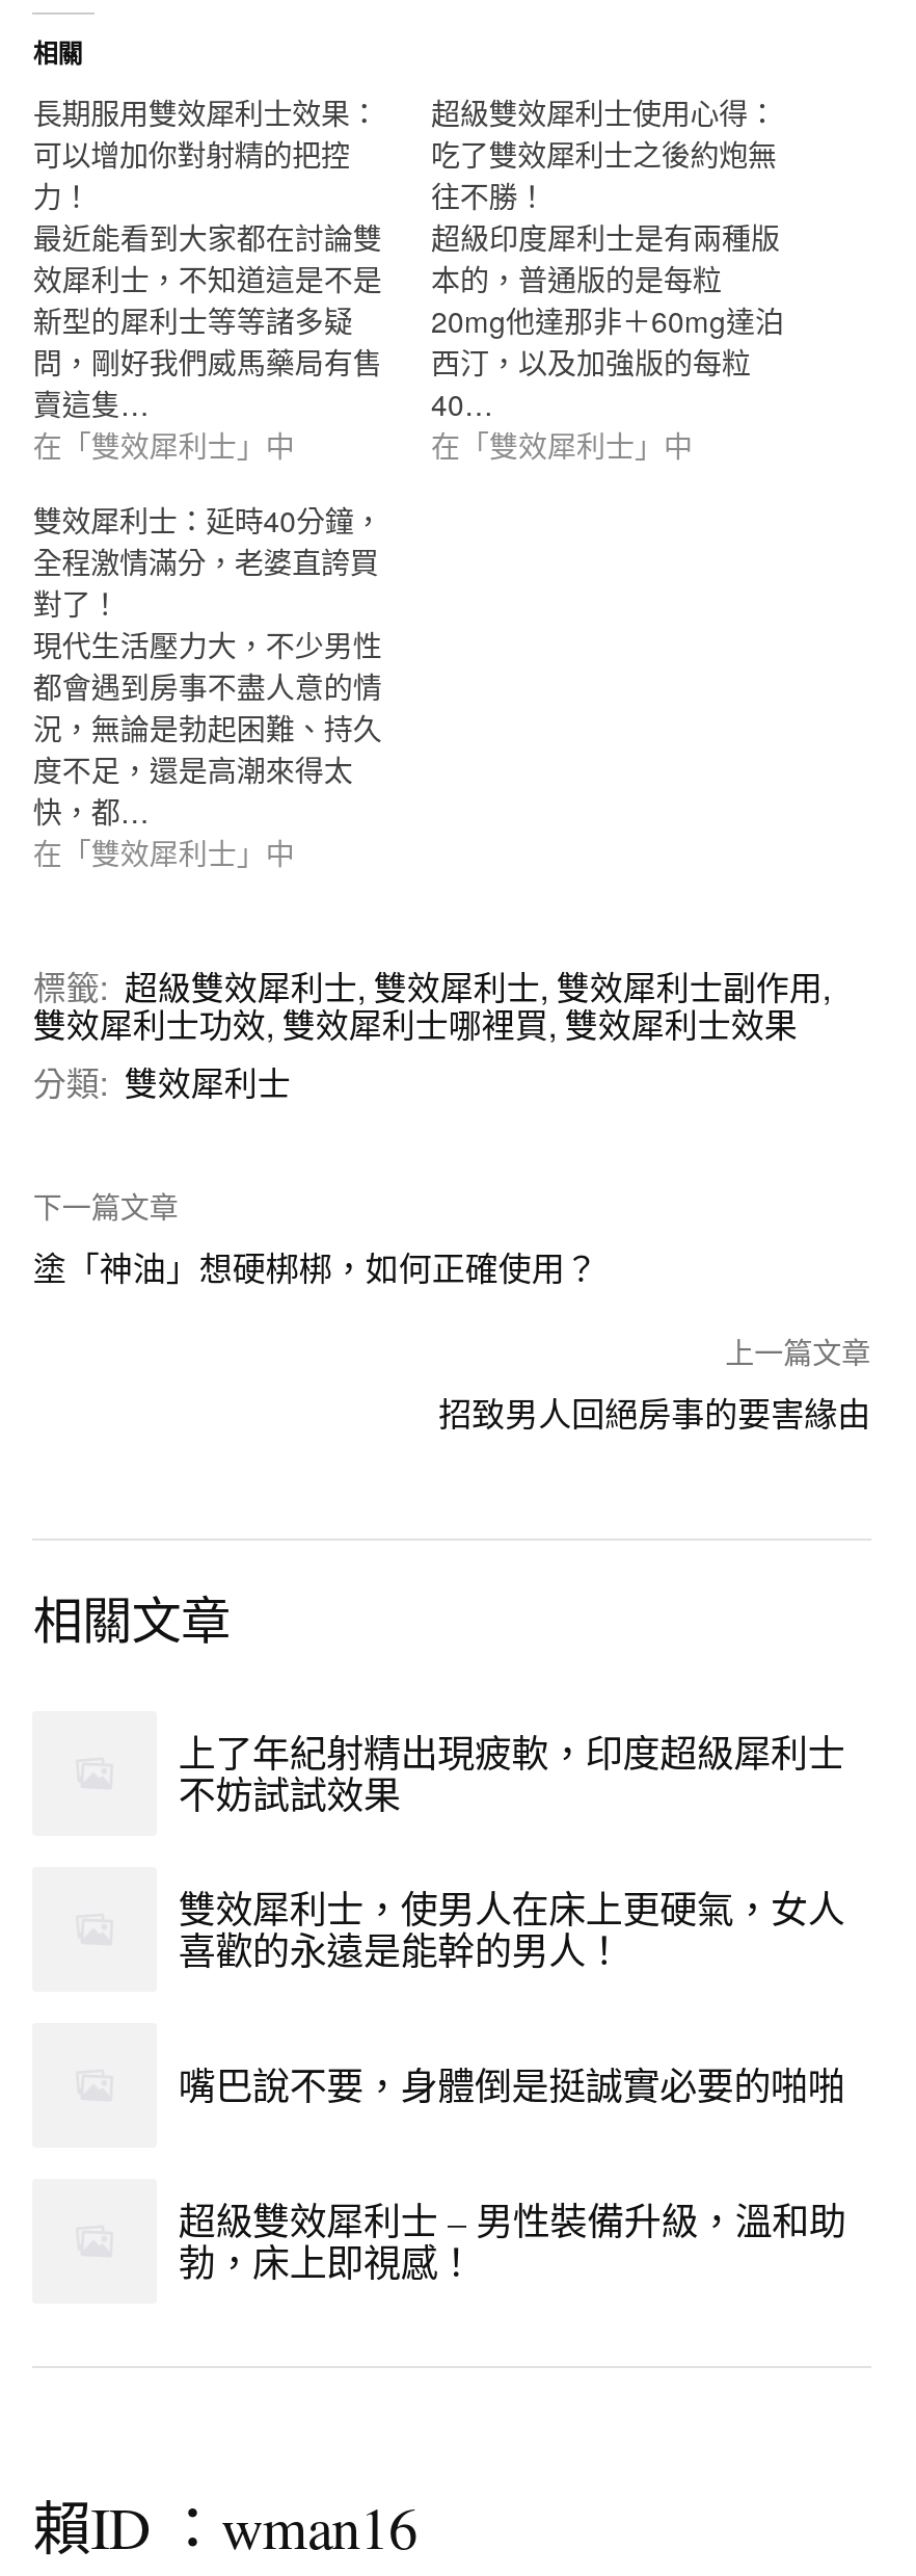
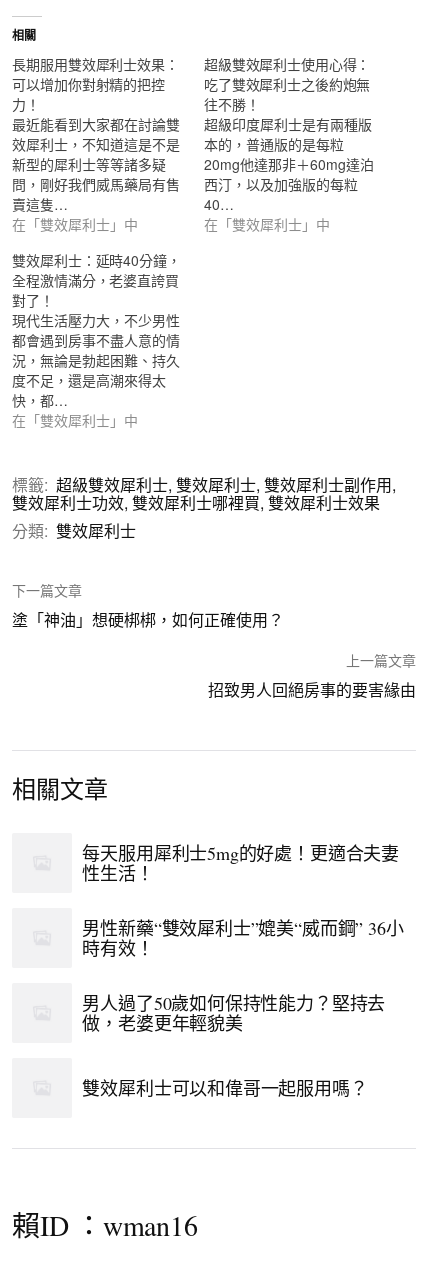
[178,1728,845,1819] 上了年紀射精出現疲軟，印度超級犀利士 | 不妨試試效果 -> [82,841,399,885] 每天服用犀利士5mg的好處！更適合夫妻 | 性生活！
[178,1884,845,1975] 雙效犀利士，使男人在床上更硬氣，女人 | 喜歡的永遠是能幹的男人！ -> [82,916,403,960] 男性新藥“雙效犀利士”媲美“威而鋼” 36小 | 時有效！
[178,2060,845,2110] 嘴巴說不要，身體倒是挺誠實必要的啪啪 -> [82,991,385,1035] 男人過了50歲如何保持性能力？堅持去 | 做，老婆更年輕貌美
[178,2196,846,2287] 超級雙效犀利士 – 男性裝備升級，溫和助 | 勃，床上即視感！ -> [82,1076,367,1100] 雙效犀利士可以和偉哥一起服用嗎？

